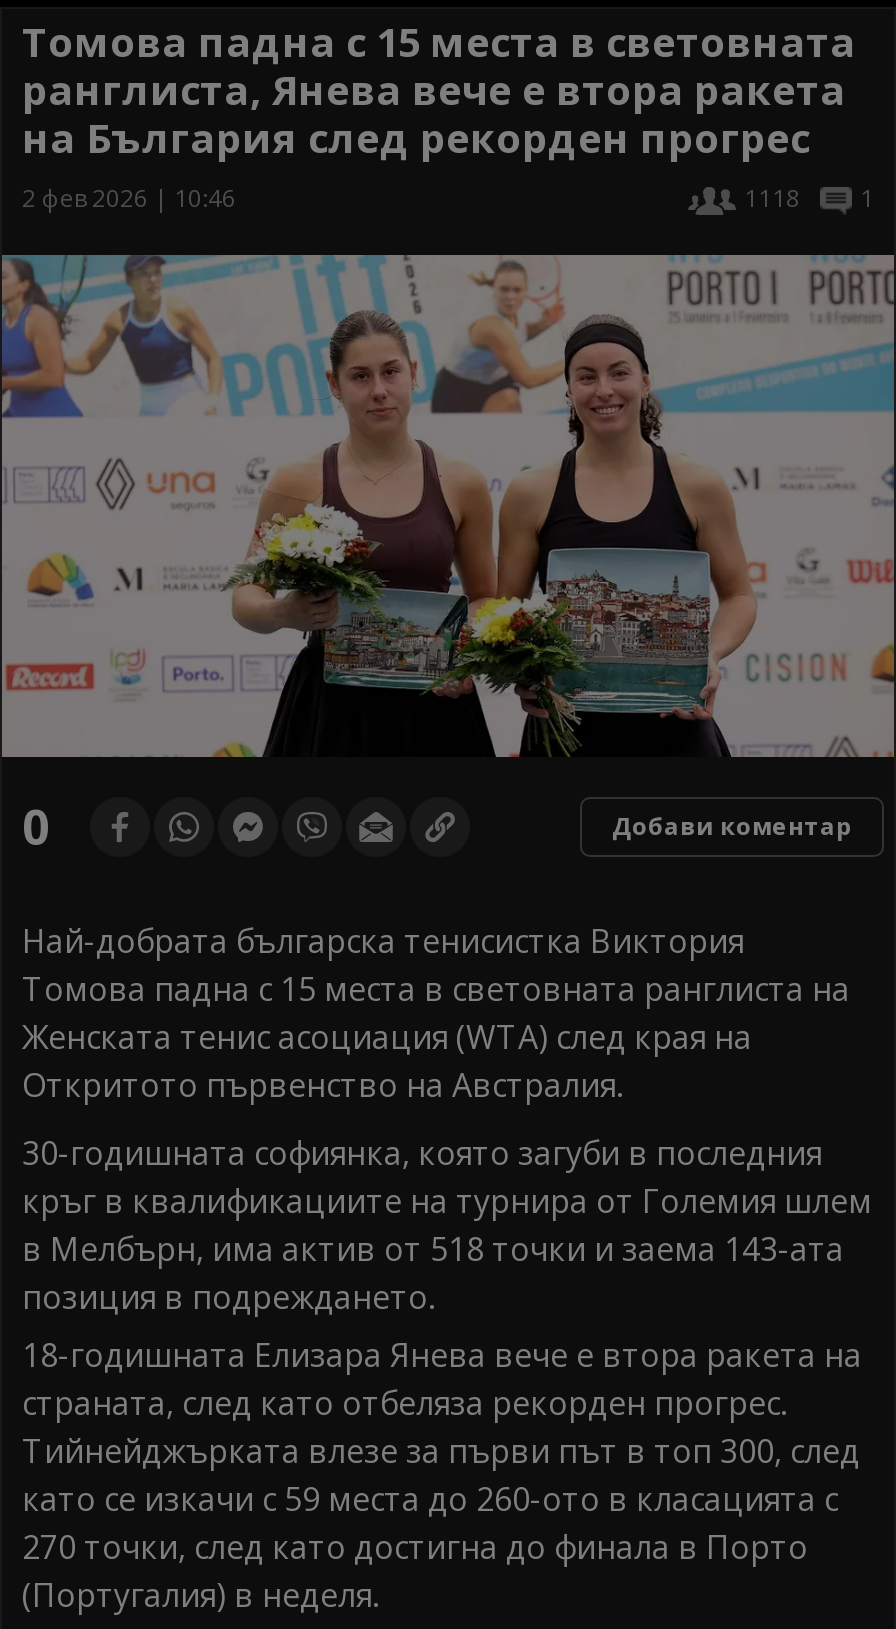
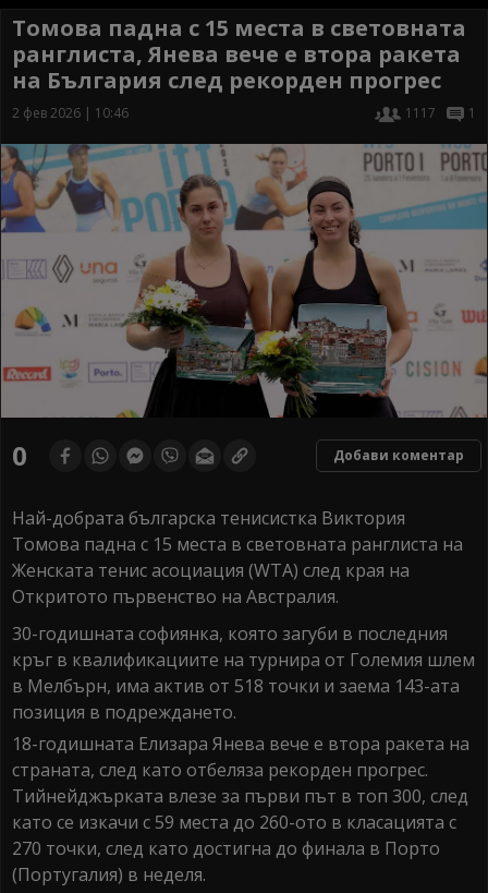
[744,181,874,215] 1118 1 -> [405,104,476,122] 1117 1

